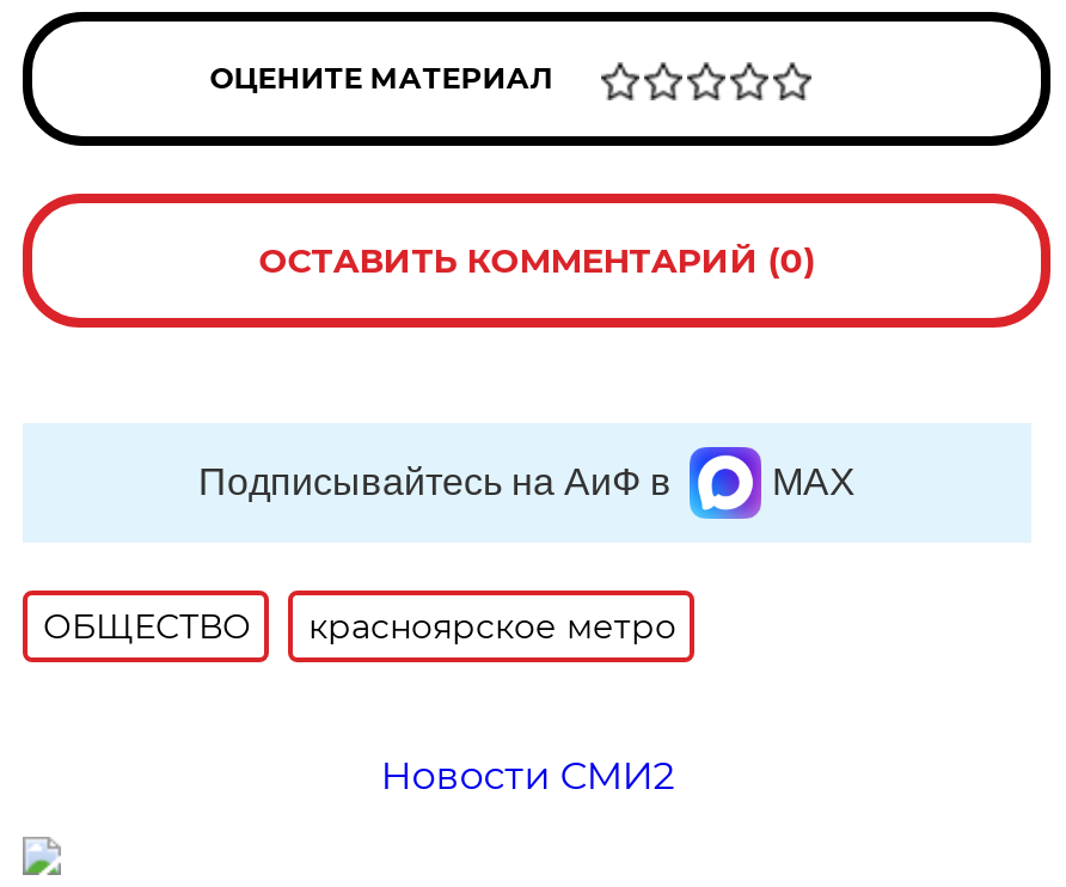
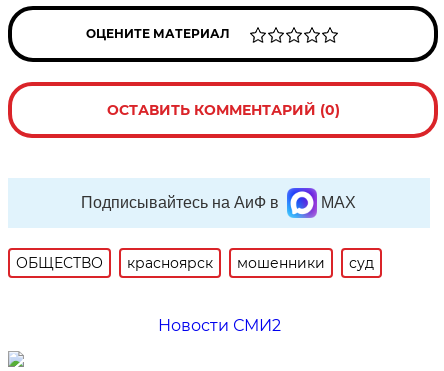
[308,606,676,649] красноярское метро -> [127,254,374,272] красноярск | мошенники | суд

